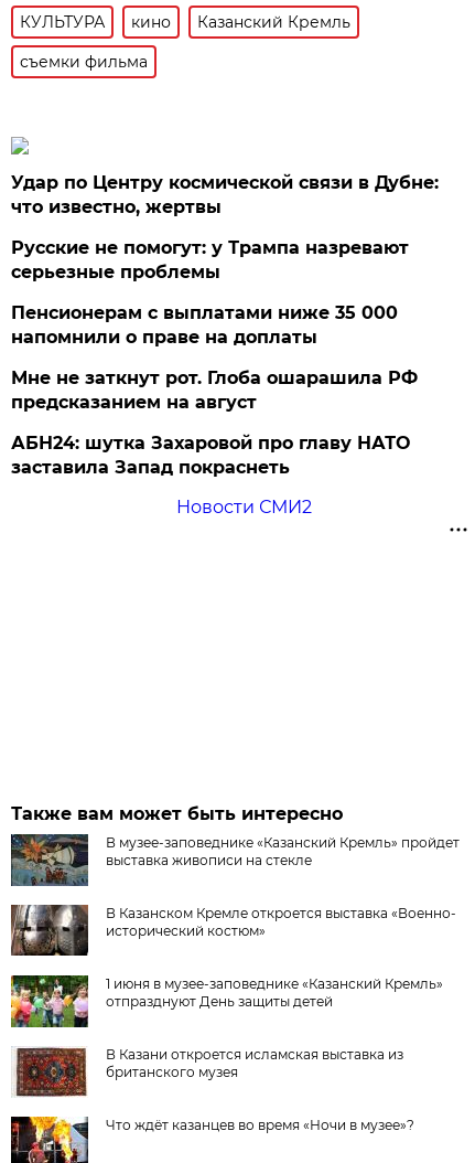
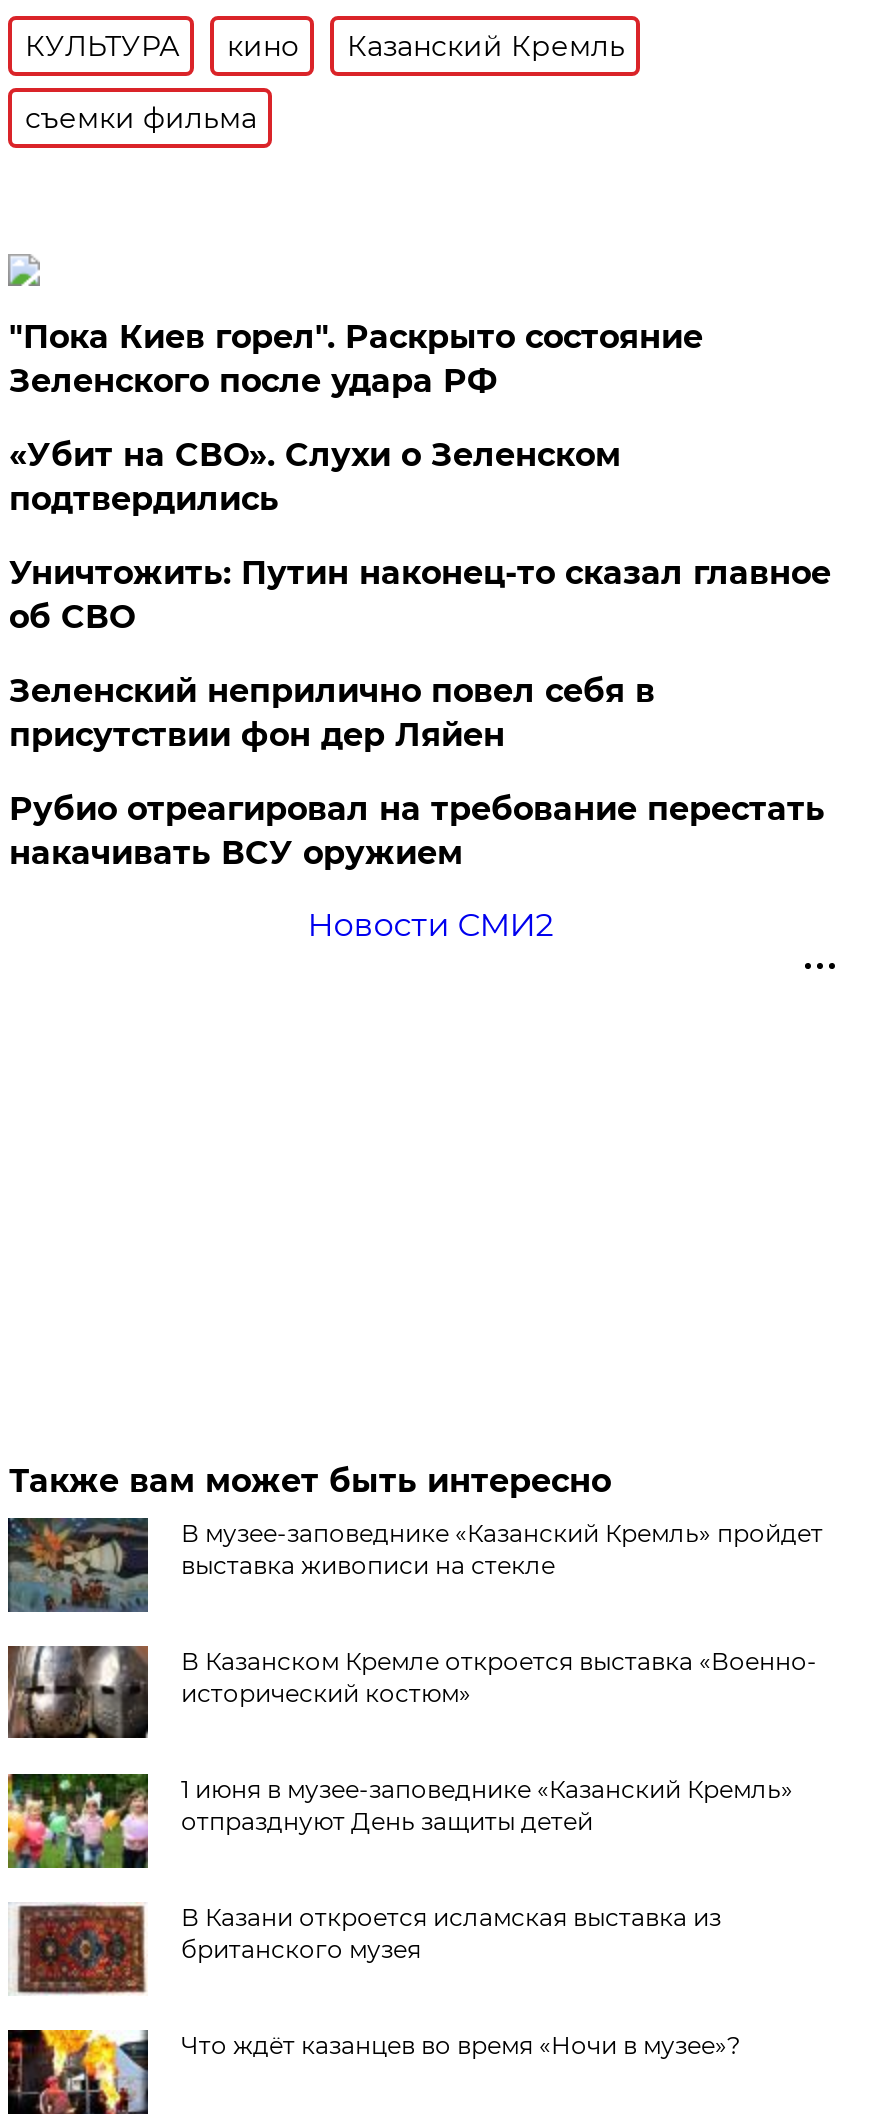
[11,172,439,218] Удар по Центру космической связи в Дубне: | что известно, жертвы -> [9,318,703,400] "Пока Киев горел". Раскрыто состояние | Зеленского после удара РФ
[11,237,409,283] Русские не помогут: у Трампа назревают | серьезные проблемы -> [9,436,621,518] «Убит на СВО». Слухи о Зеленском | подтвердились
[11,303,398,348] Пенсионерам с выплатами ниже 35 000 | напомнили о праве на доплаты -> [9,554,831,636] Уничтожить: Путин наконец-то сказал главное | об СВО
[11,368,418,413] Мне не заткнут рот. Глоба ошарашила РФ | предсказанием на август -> [9,672,655,754] Зеленский неприлично повел cебя в | присутствии фон дер Ляйен
[11,433,410,478] АБН24: шутка Захаровой про главу НАТО | заставила Запад покраснеть -> [9,790,825,872] Рубио отреагировал на требование перестать | накачивать ВСУ оружием

